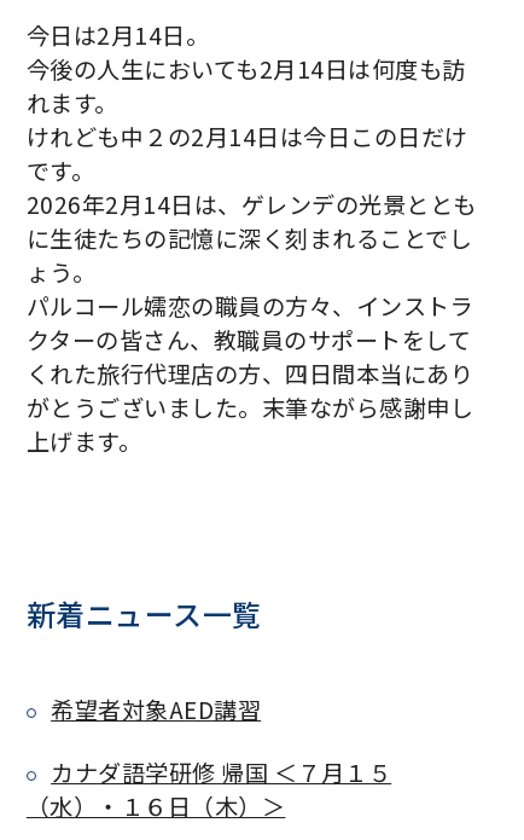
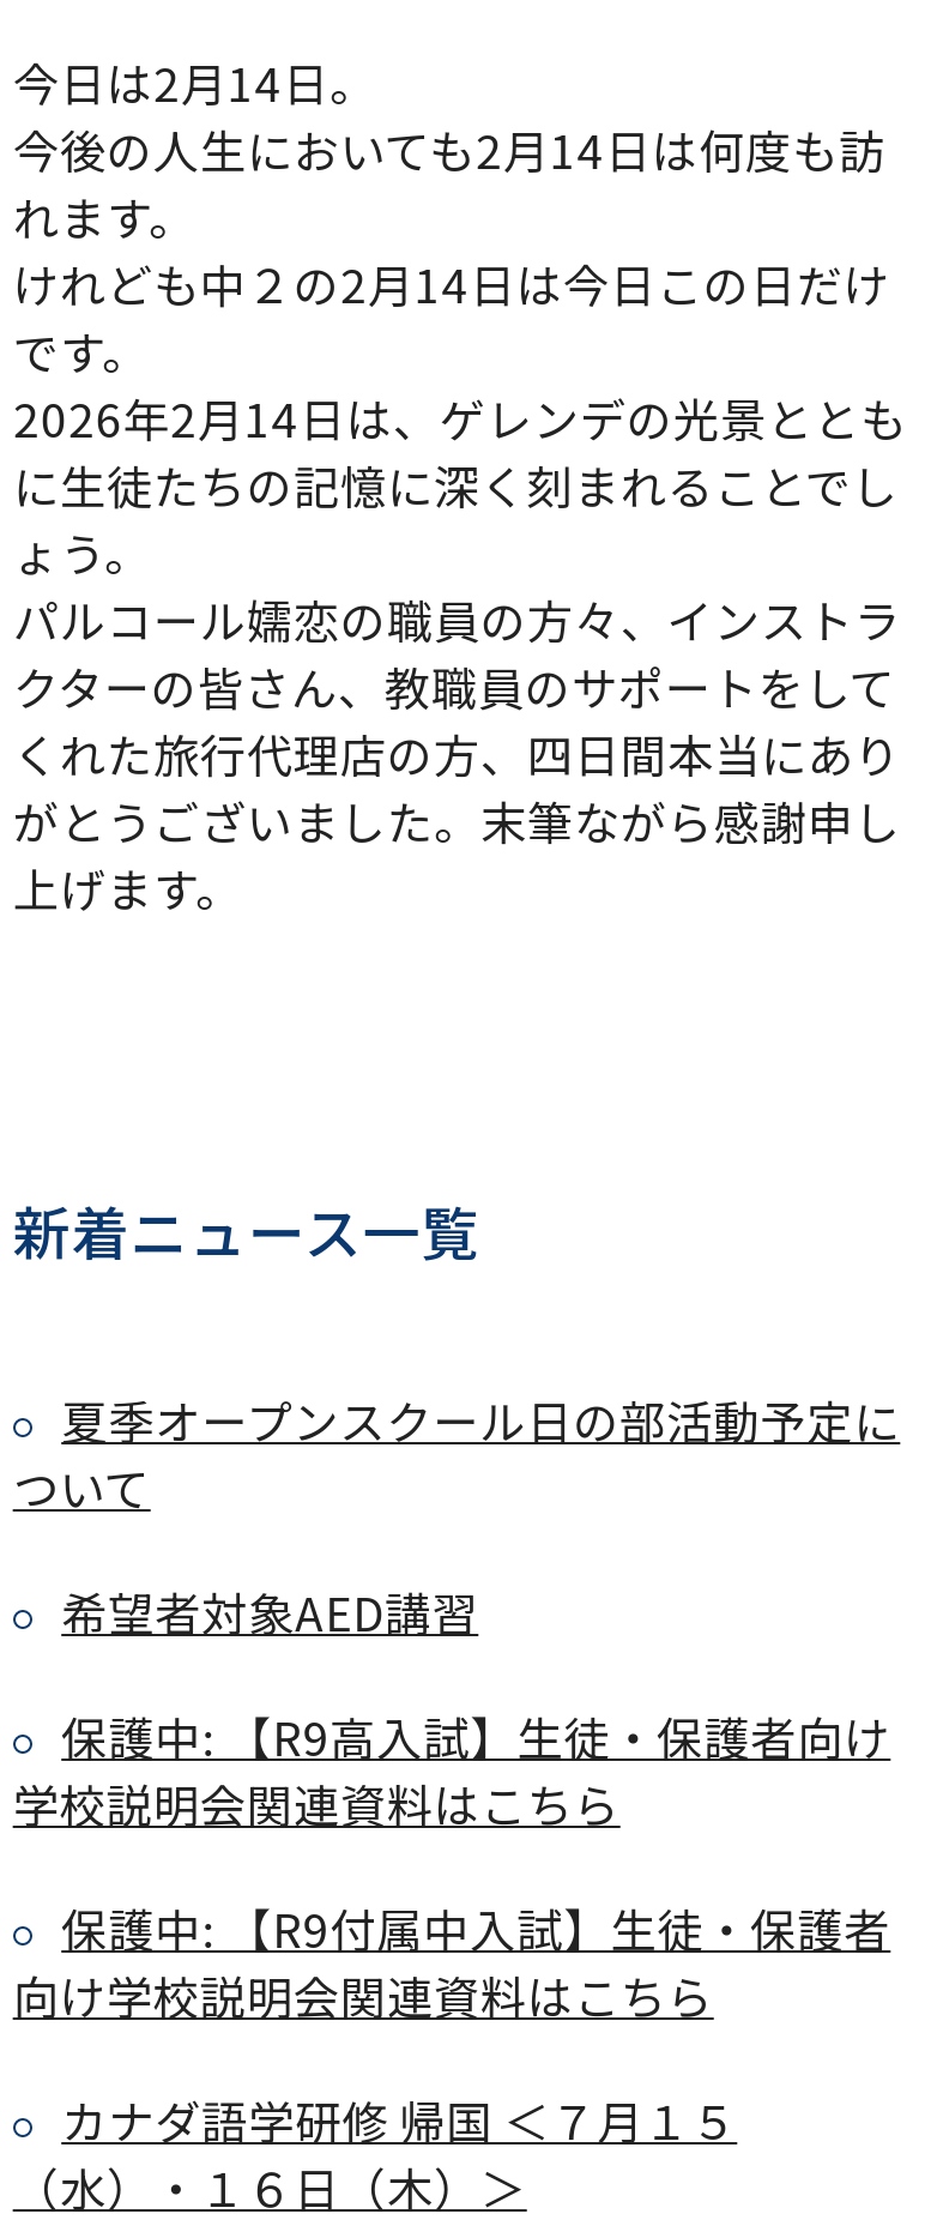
none -> [13,1387,900,1521] 夏季オープンスクール日の部活動予定に | ついて
none -> [13,1703,891,2029] 保護中: 【R9高入試】生徒・保護者向け | 学校説明会関連資料はこちら | 保護中: 【R9付属中入試】生徒・保護者 | 向け学校説明会関連資料はこちら

